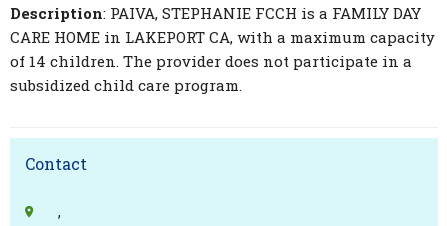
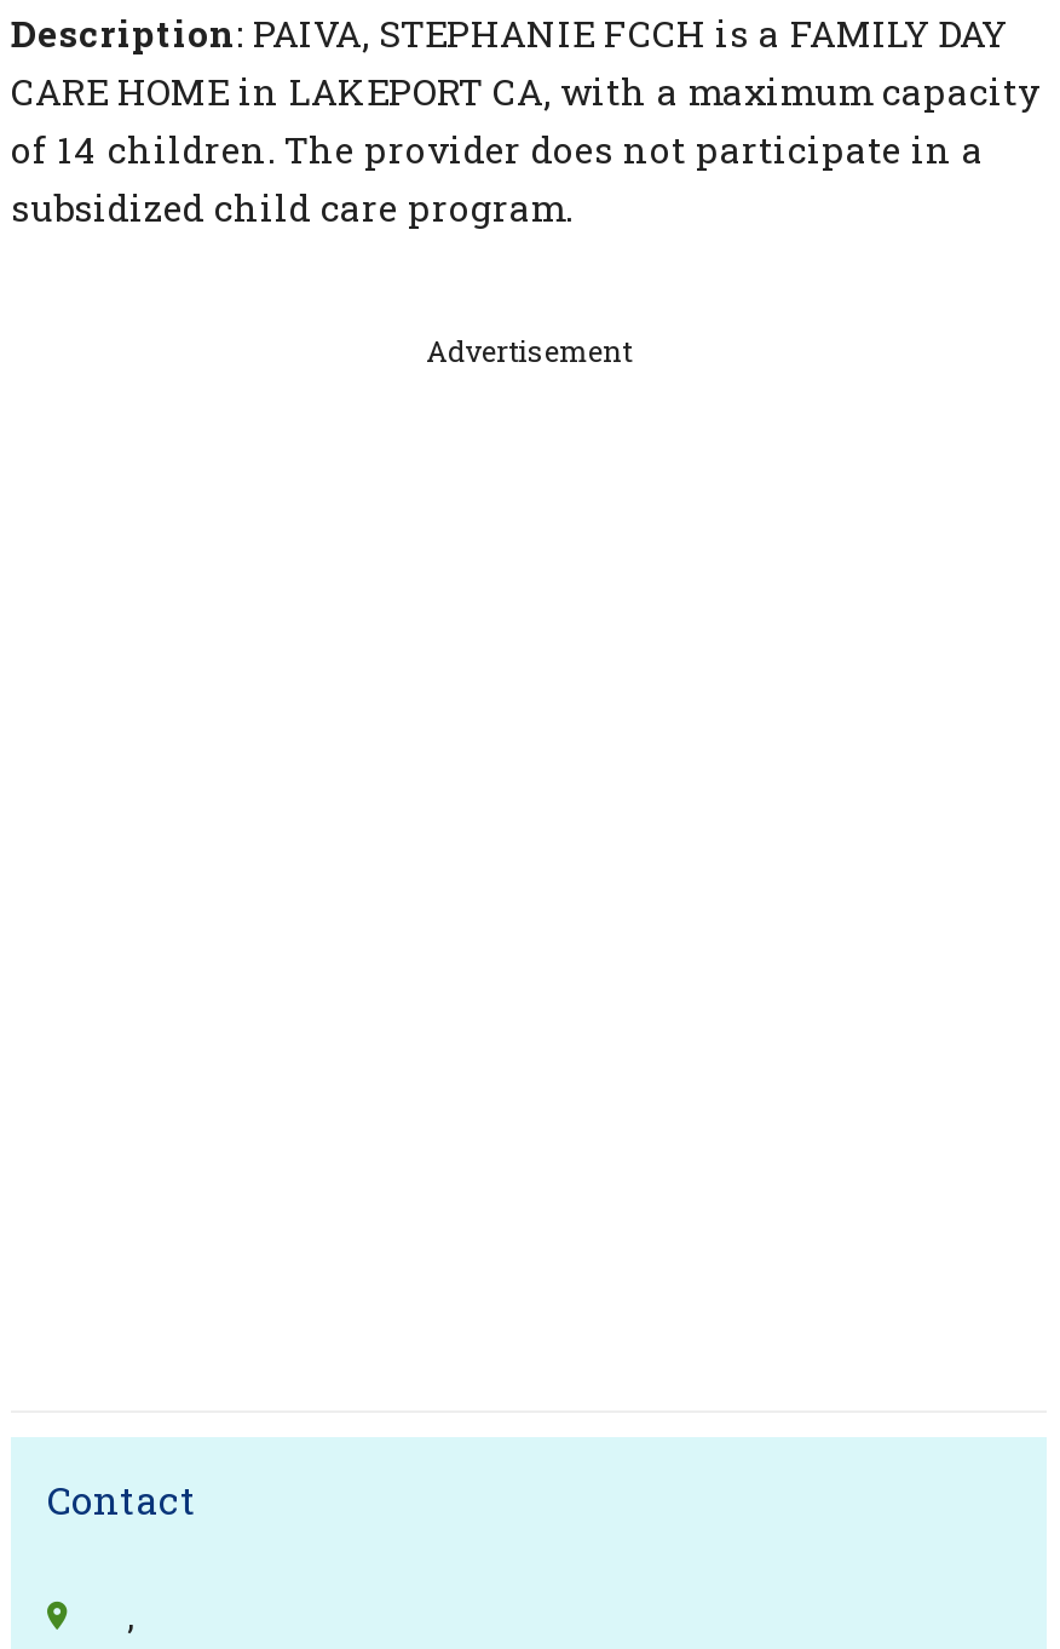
none -> [426,329,632,368] Advertisement

